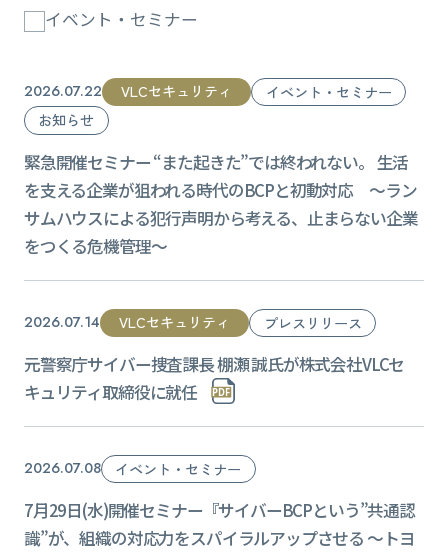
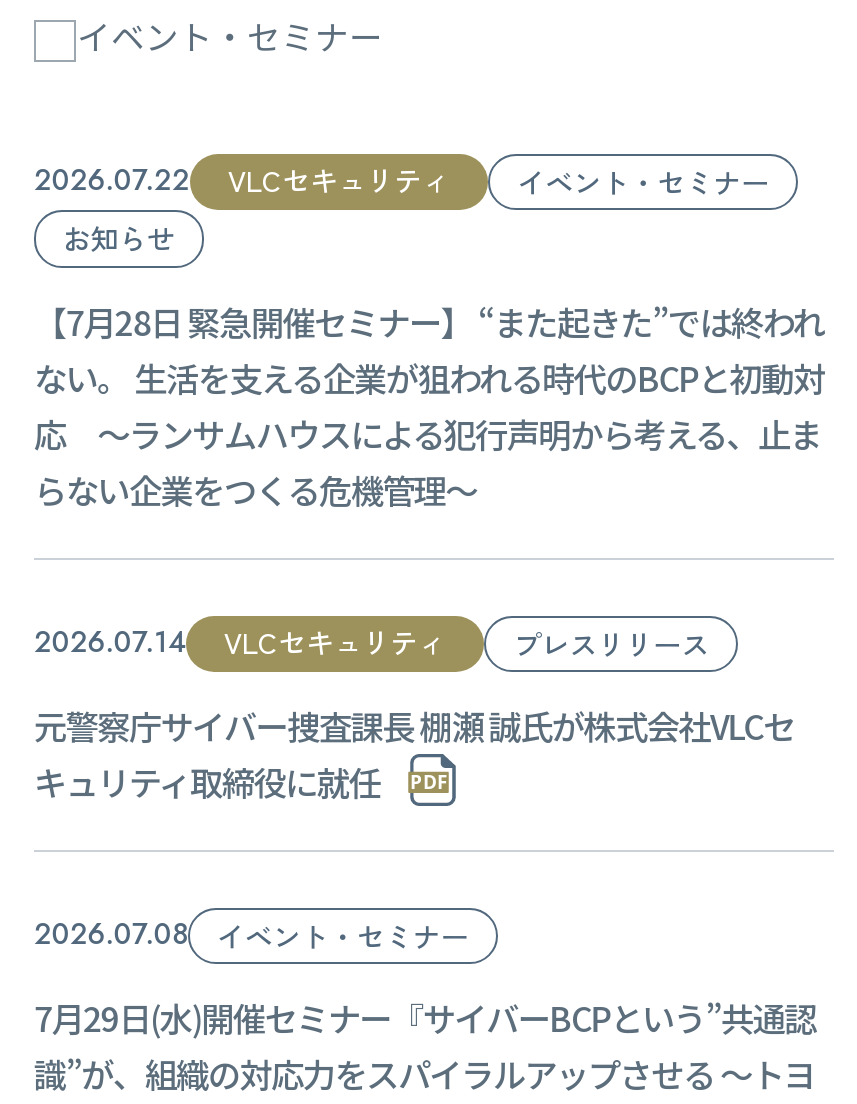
[24,150,418,258] 緊急開催セミナー “また起きた”では終われない。 生活 | を支える企業が狙われる時代のBCPと初動対応 ～ラン | サムハウスによる犯行声明から考える、止まらない企業 | をつくる危機管理～ -> [34,297,825,513] 【7月28日 緊急開催セミナー】 “また起きた”では終われ | ない。 生活を支える企業が狙われる時代のBCPと初動対 | 応 ～ランサムハウスによる犯行声明から考える、止ま | らない企業をつくる危機管理～

